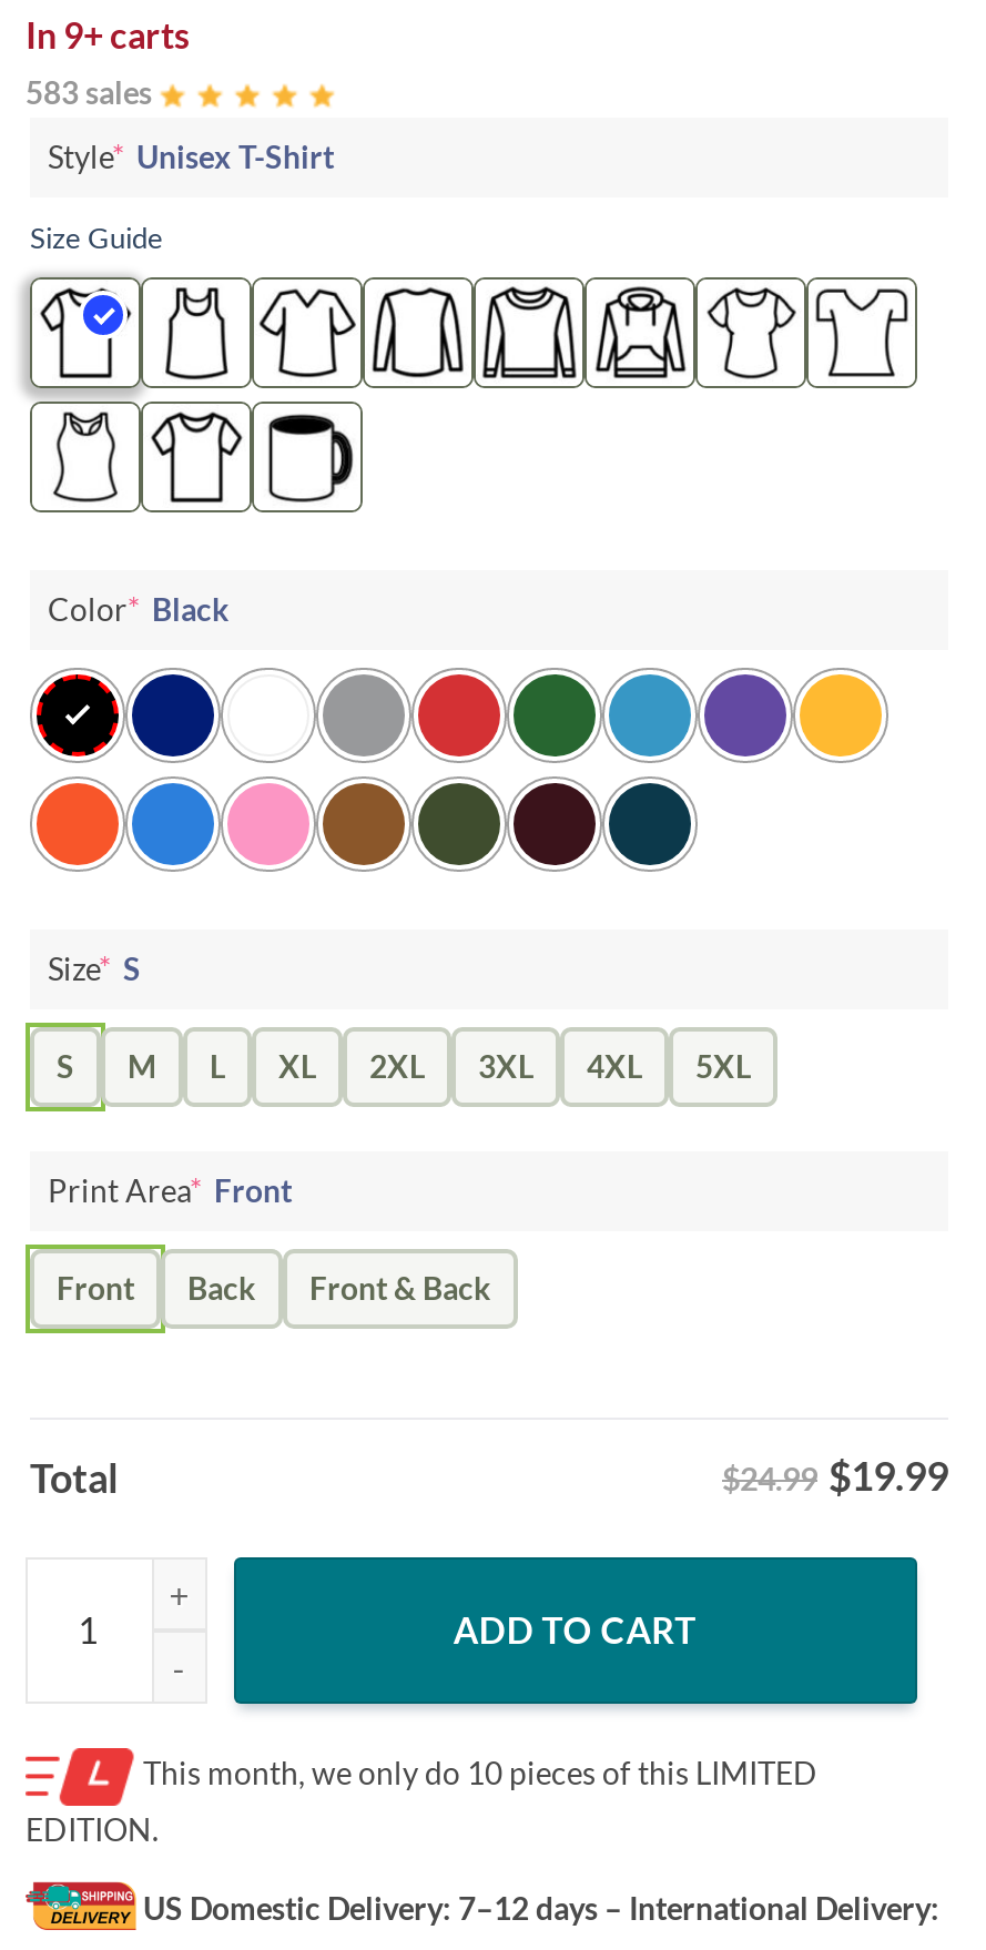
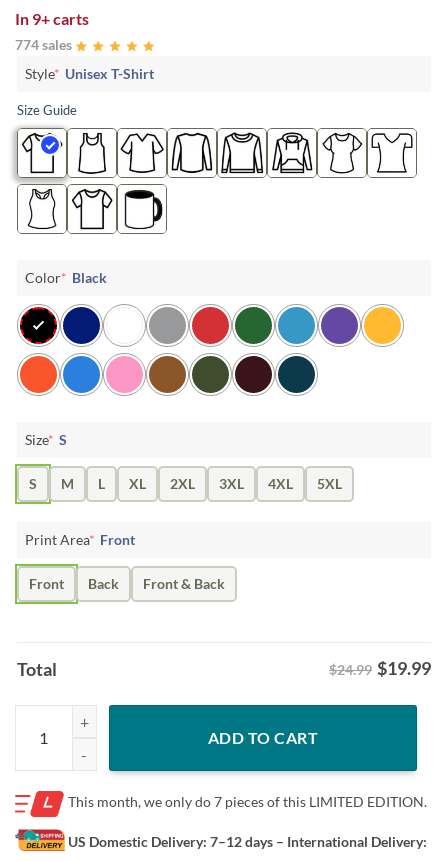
[26,74,152,112] 583 sales -> [15,36,72,53] 774 sales
[26,1754,817,1848] This month, we only do 10 pieces of this LIMITED | EDITION. -> [68,794,427,811] This month, we only do 7 pieces of this LIMITED EDITION.

